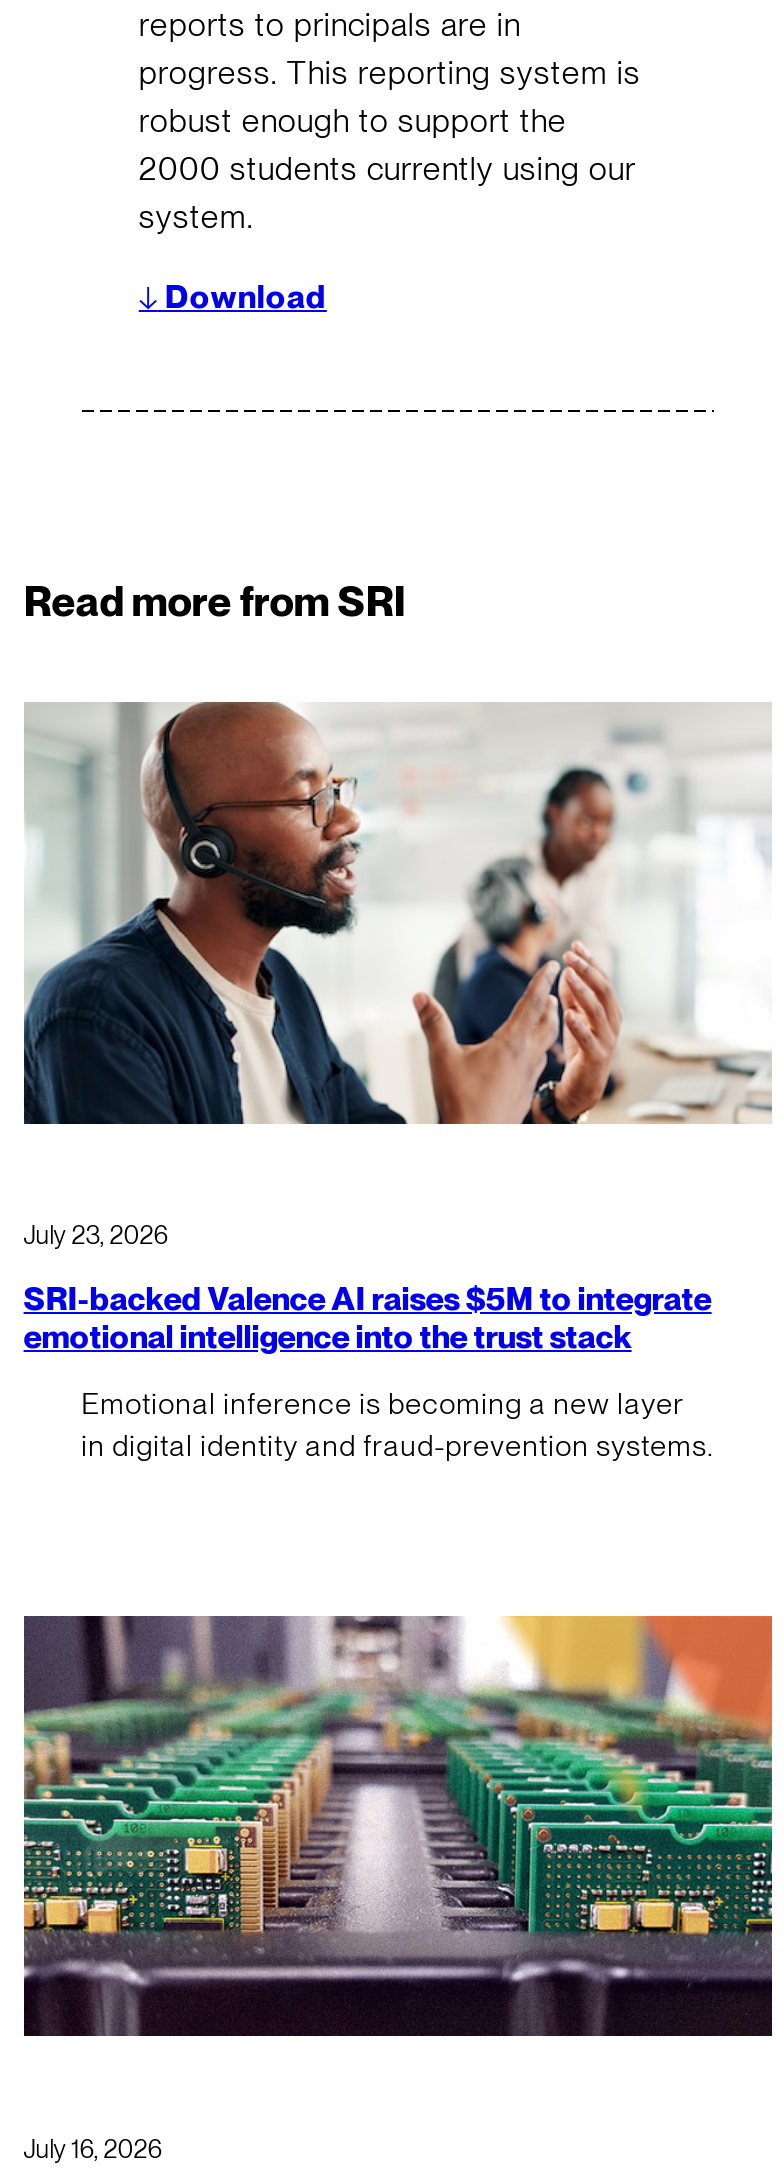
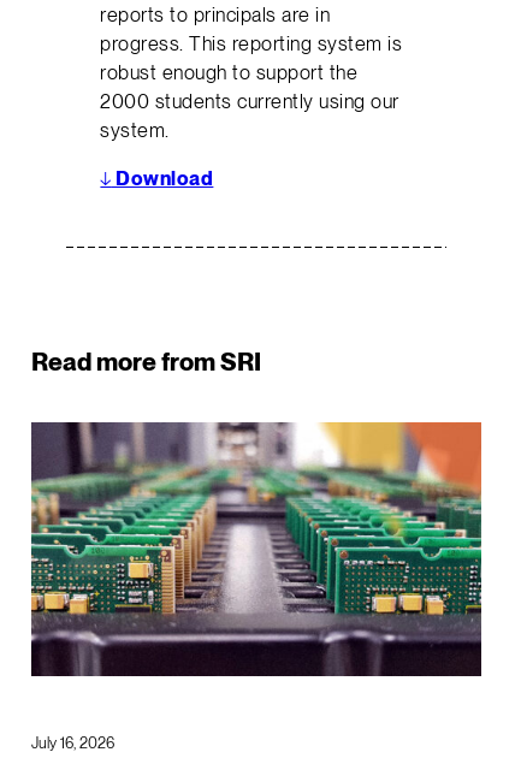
[24,702,772,1126] [image] -> none
[24,1220,714,1463] July 23, 2026 | SRI-backed Valence AI raises $5M to integrate | emotional intelligence into the trust stack | Emotional inference is becoming a new layer | in digital identity and fraud-prevention systems. -> none

